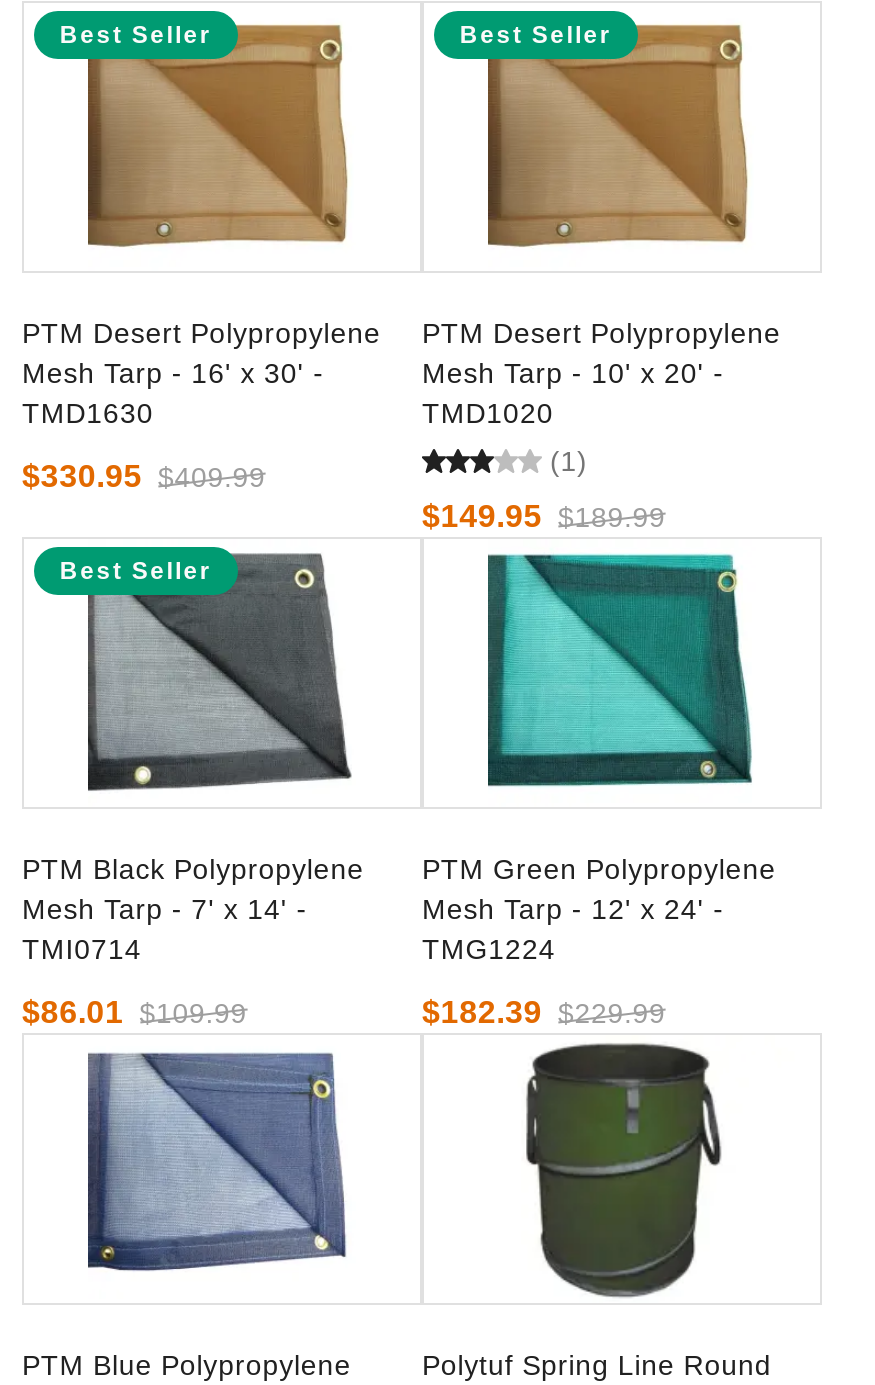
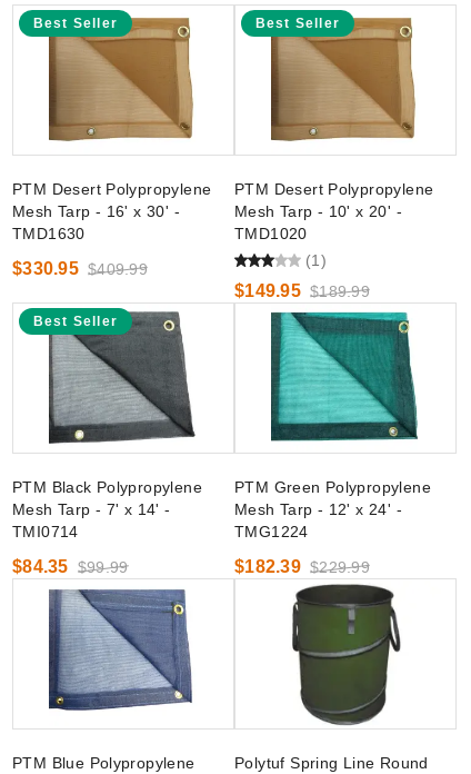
[22,995,247,1029] $86.01 $109.99 -> [12,557,128,576] $84.35 $99.99

